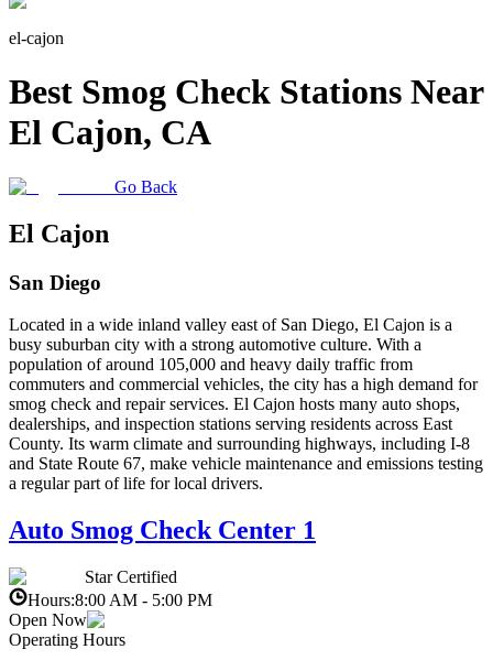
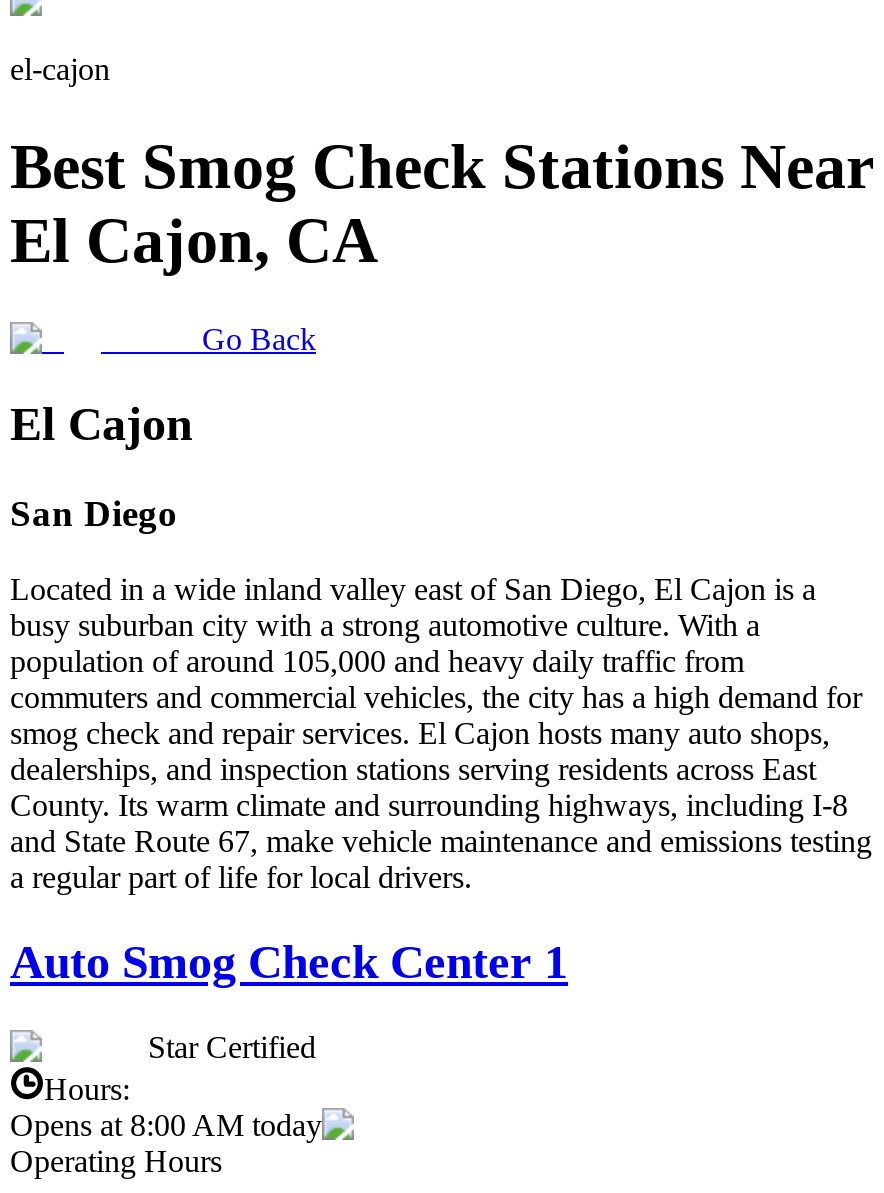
[9,591,212,629] Hours:8:00 AM - 5:00 PM | Open Now -> [10,1072,322,1142] Hours: | Opens at 8:00 AM today

